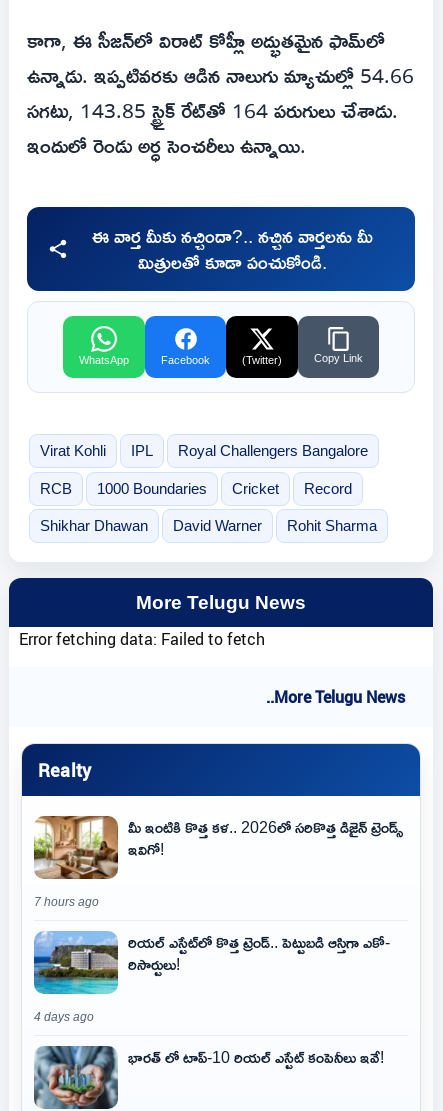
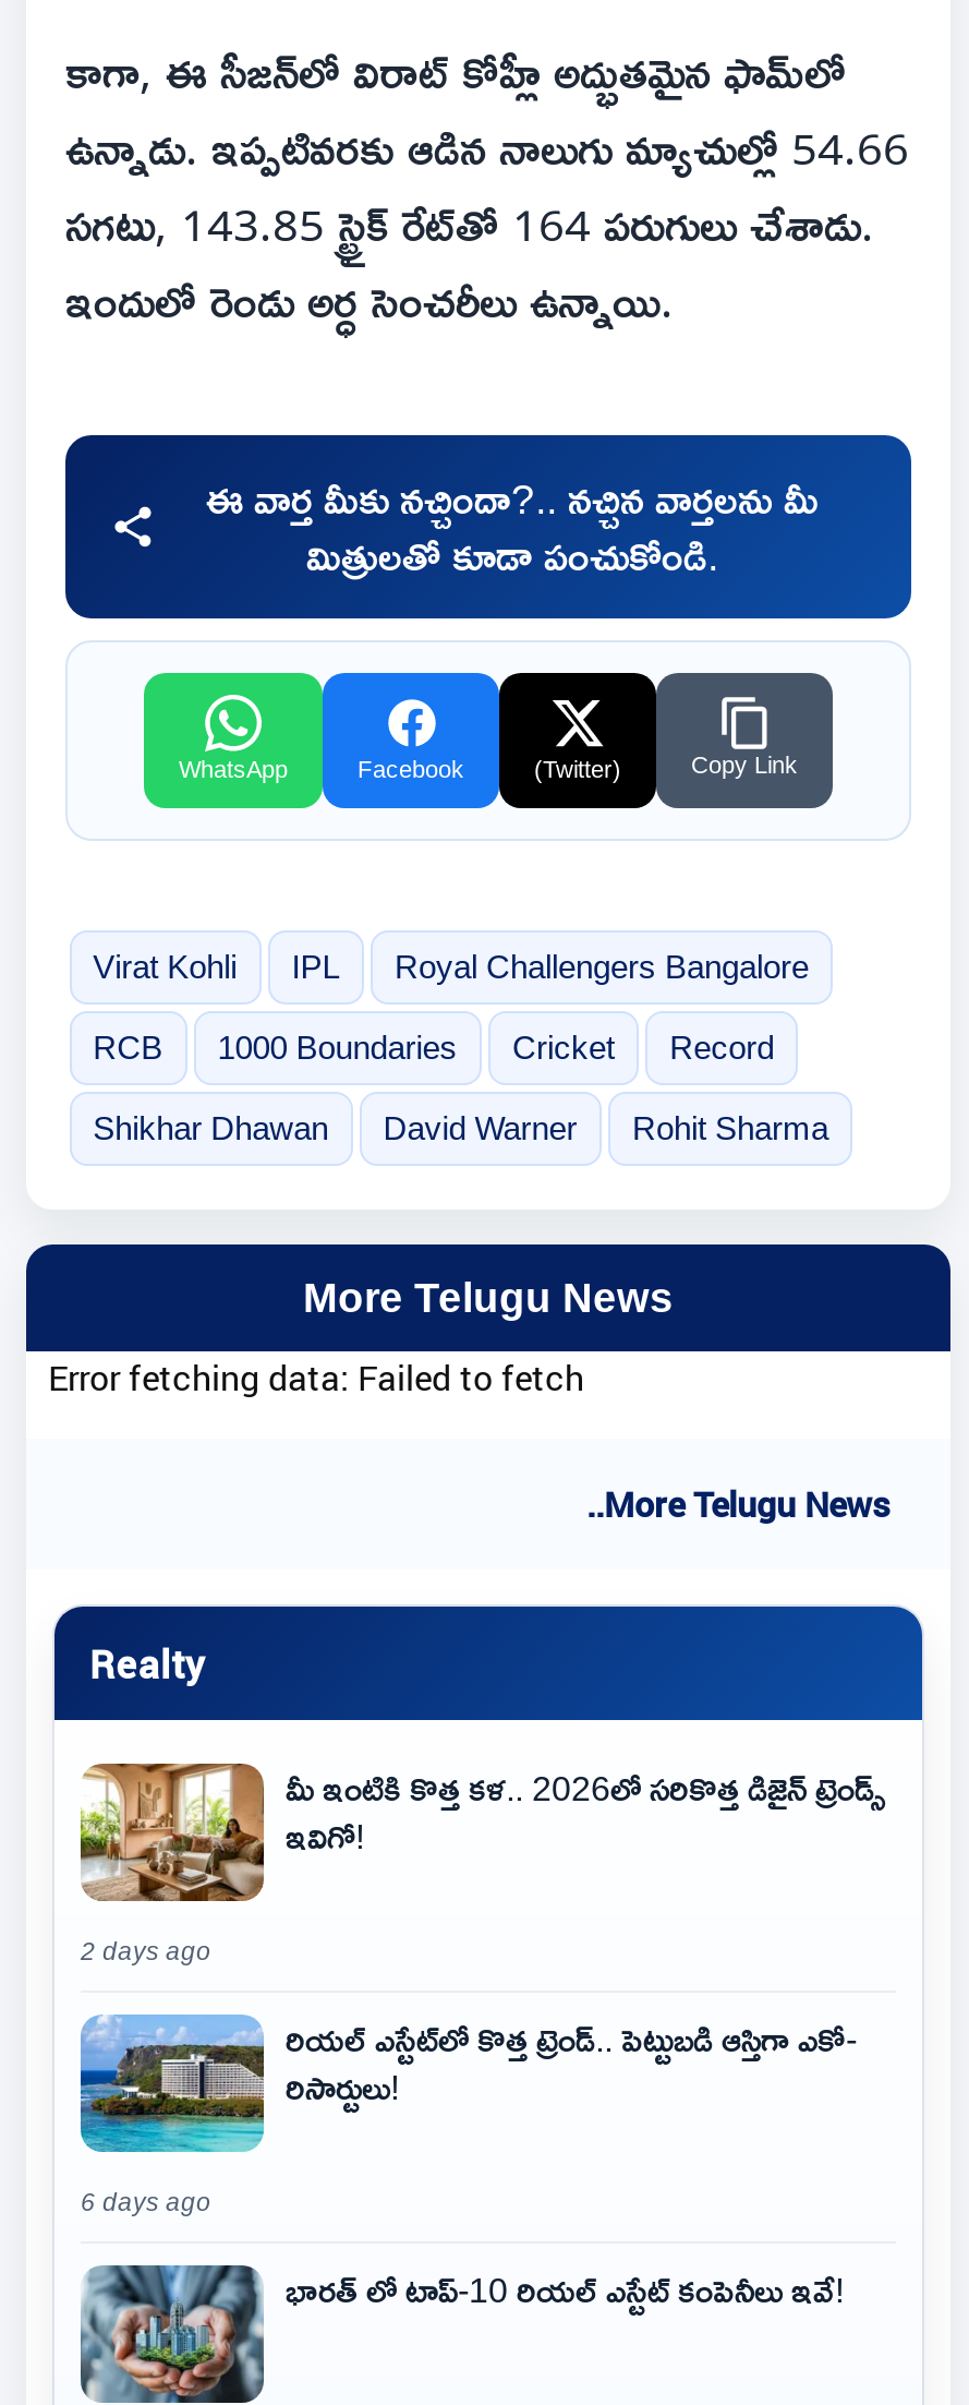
[34,896,99,908] 7 hours ago -> [81,1938,211,1964] 2 days ago
[34,1011,94,1023] 4 days ago -> [81,2189,211,2215] 6 days ago

